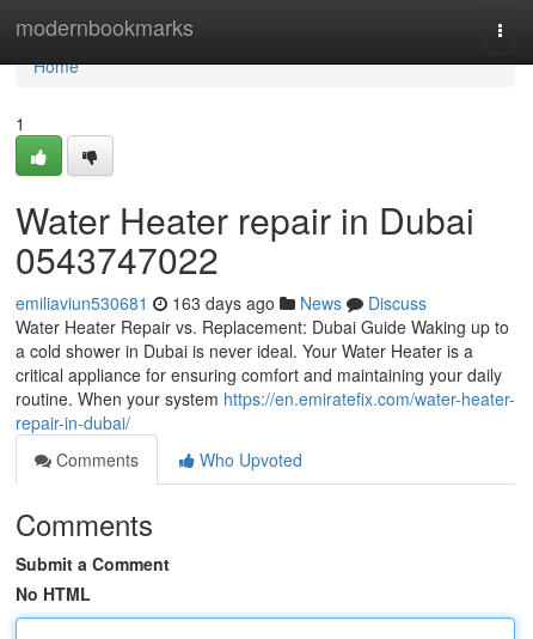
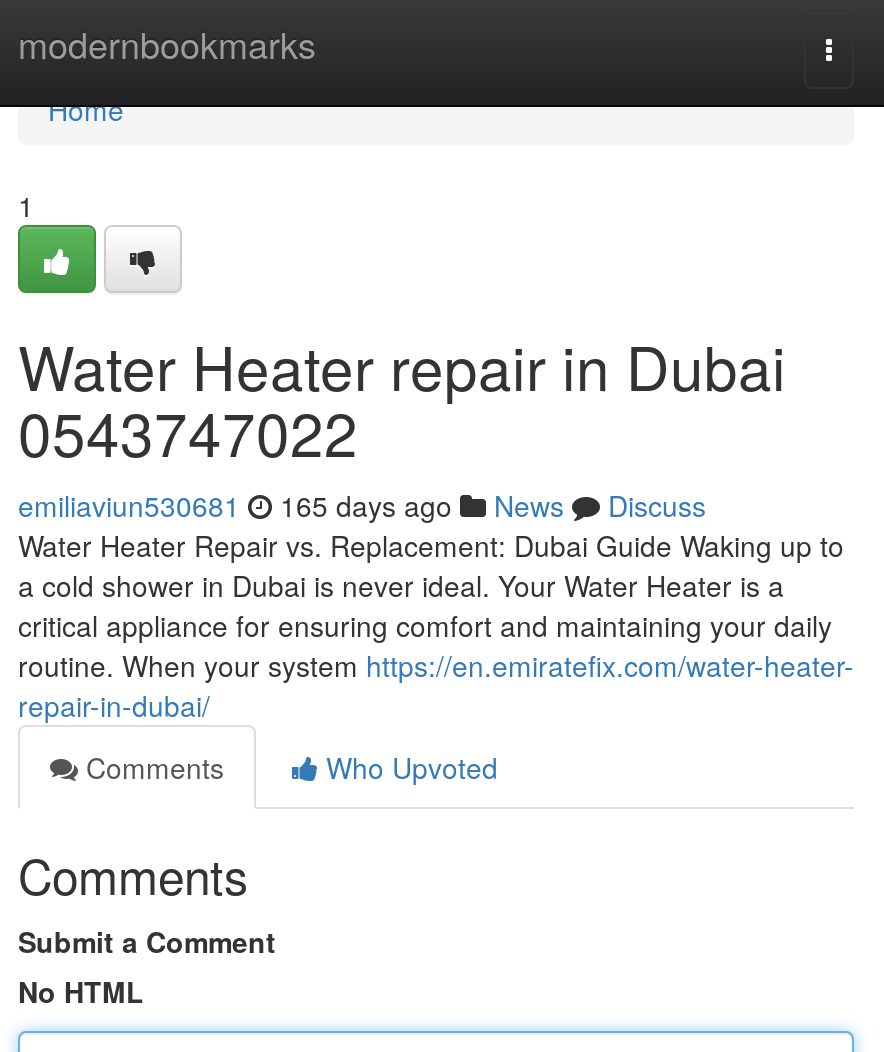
[16,291,427,315] emiliaviun530681 163 days ago News Discuss -> [18,485,706,525] emiliaviun530681 165 days ago News Discuss

